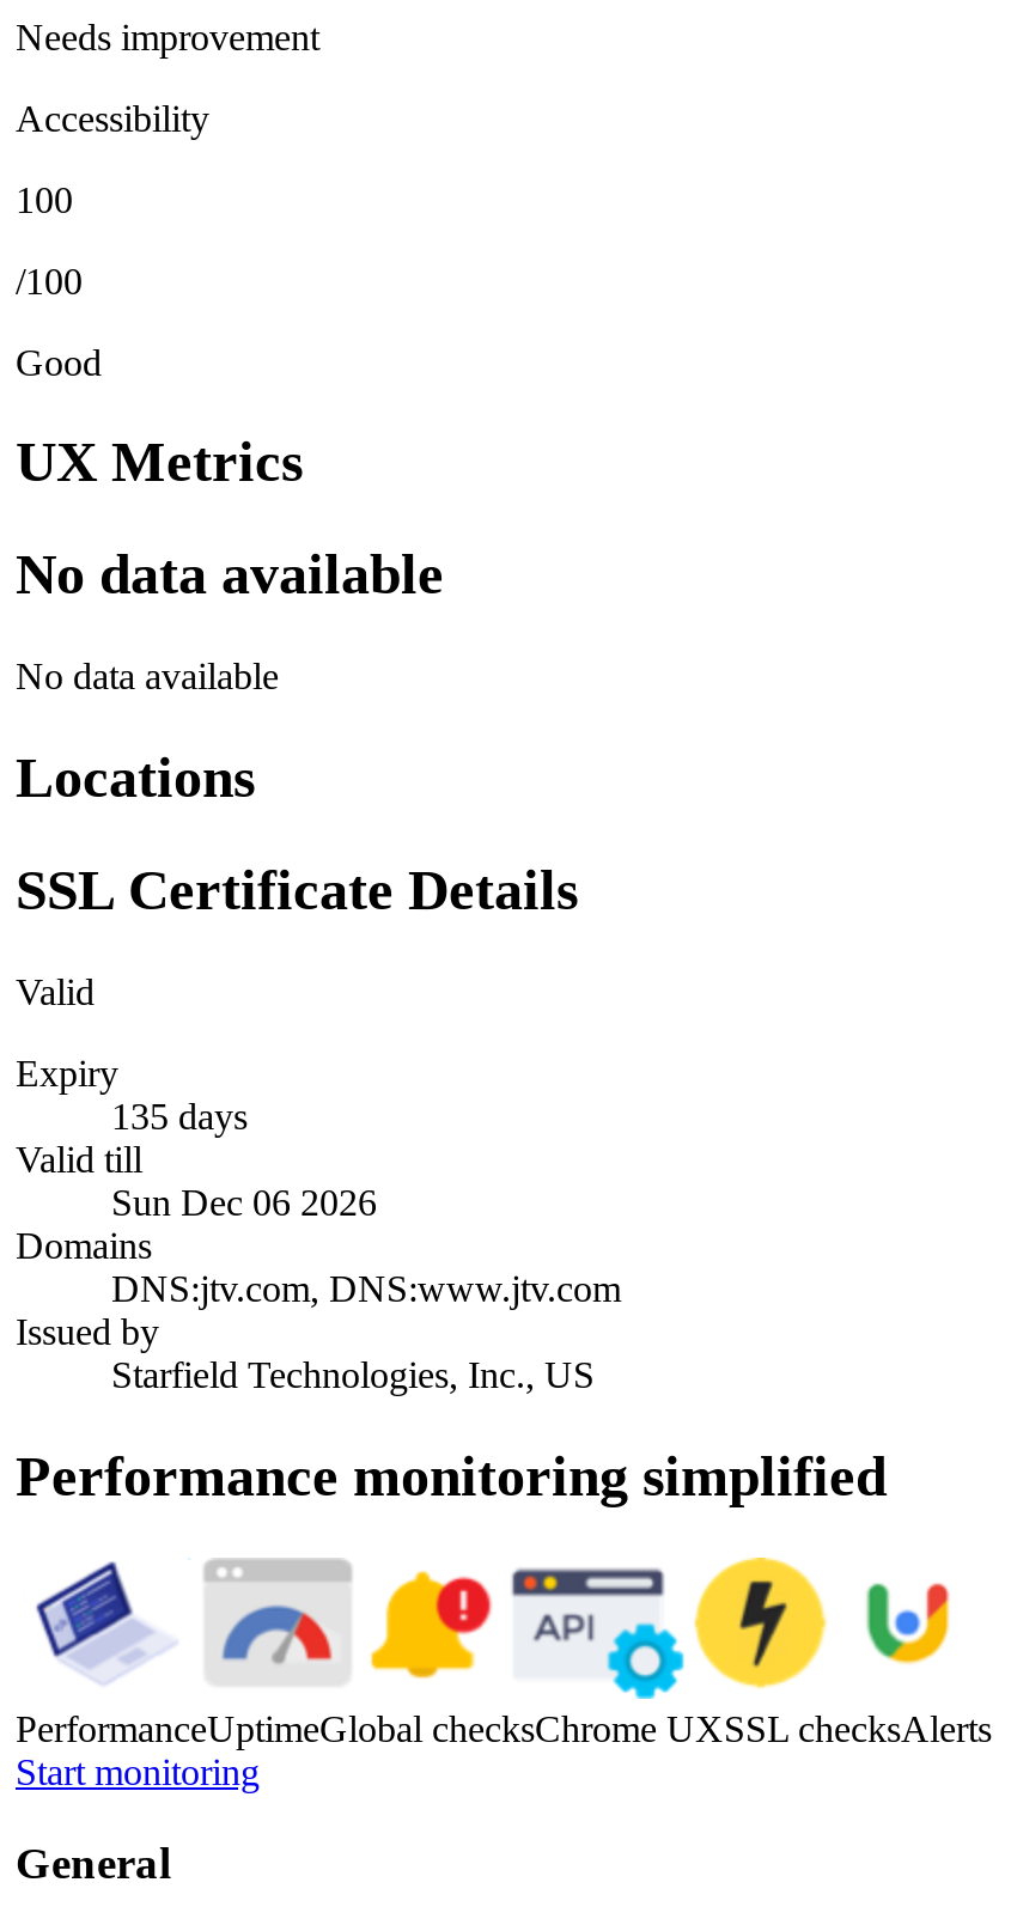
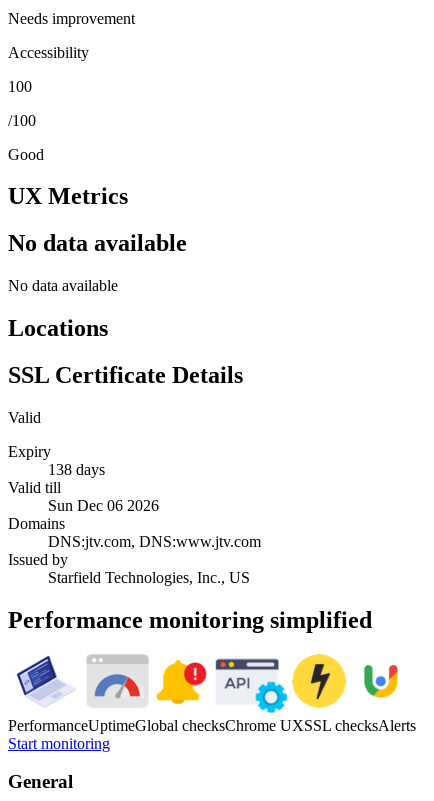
[111,1096,248,1136] 135 days -> [48,461,105,478] 138 days

